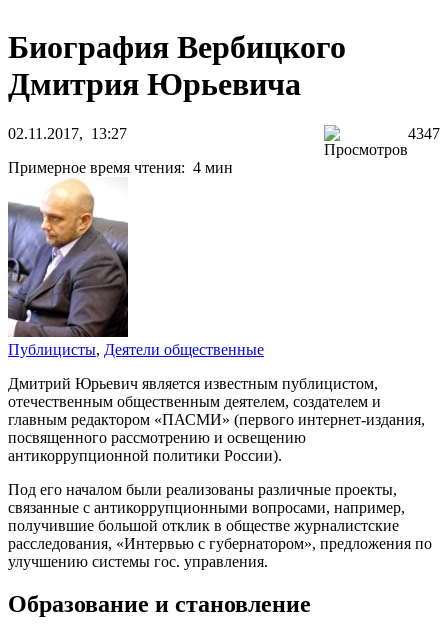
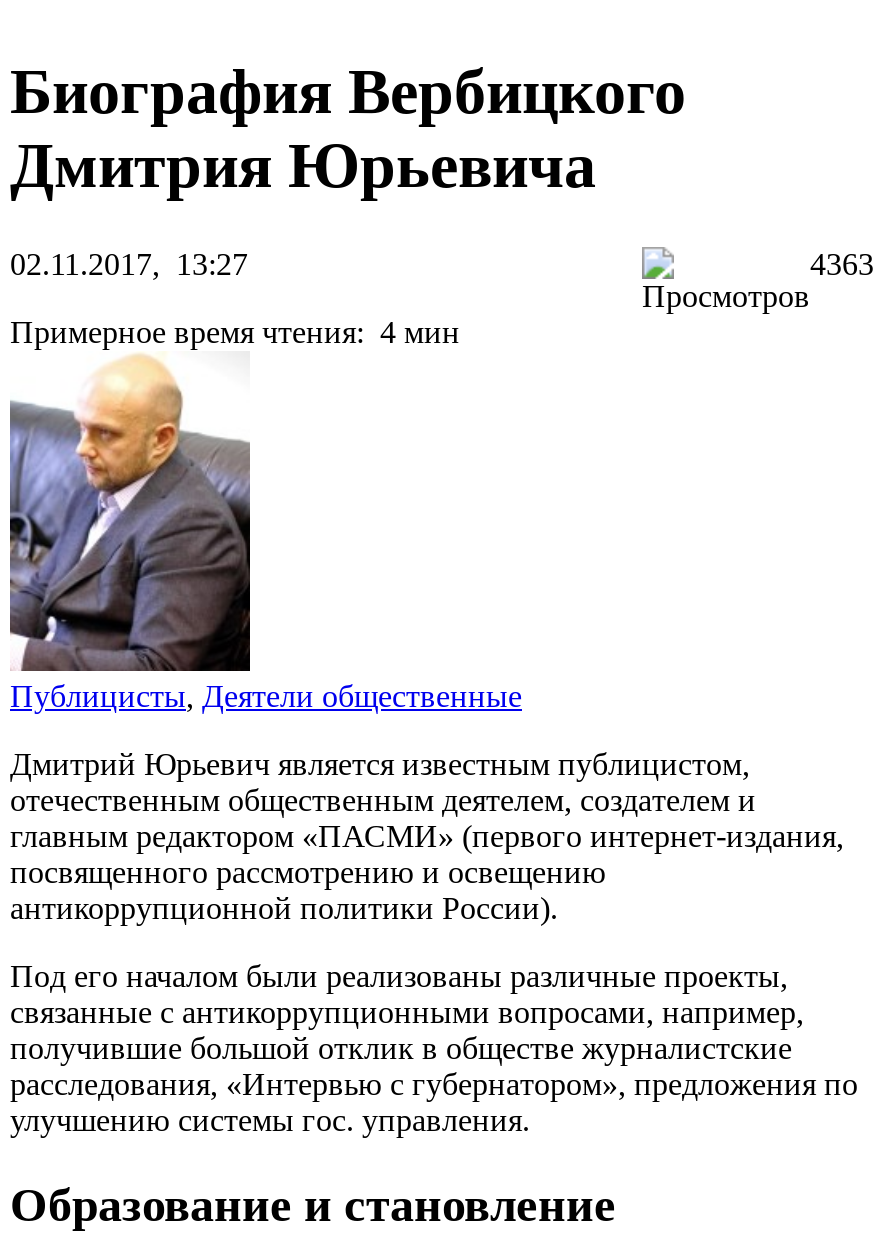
[408,125,440,142] 4347 -> [810,247,874,281] 4363

